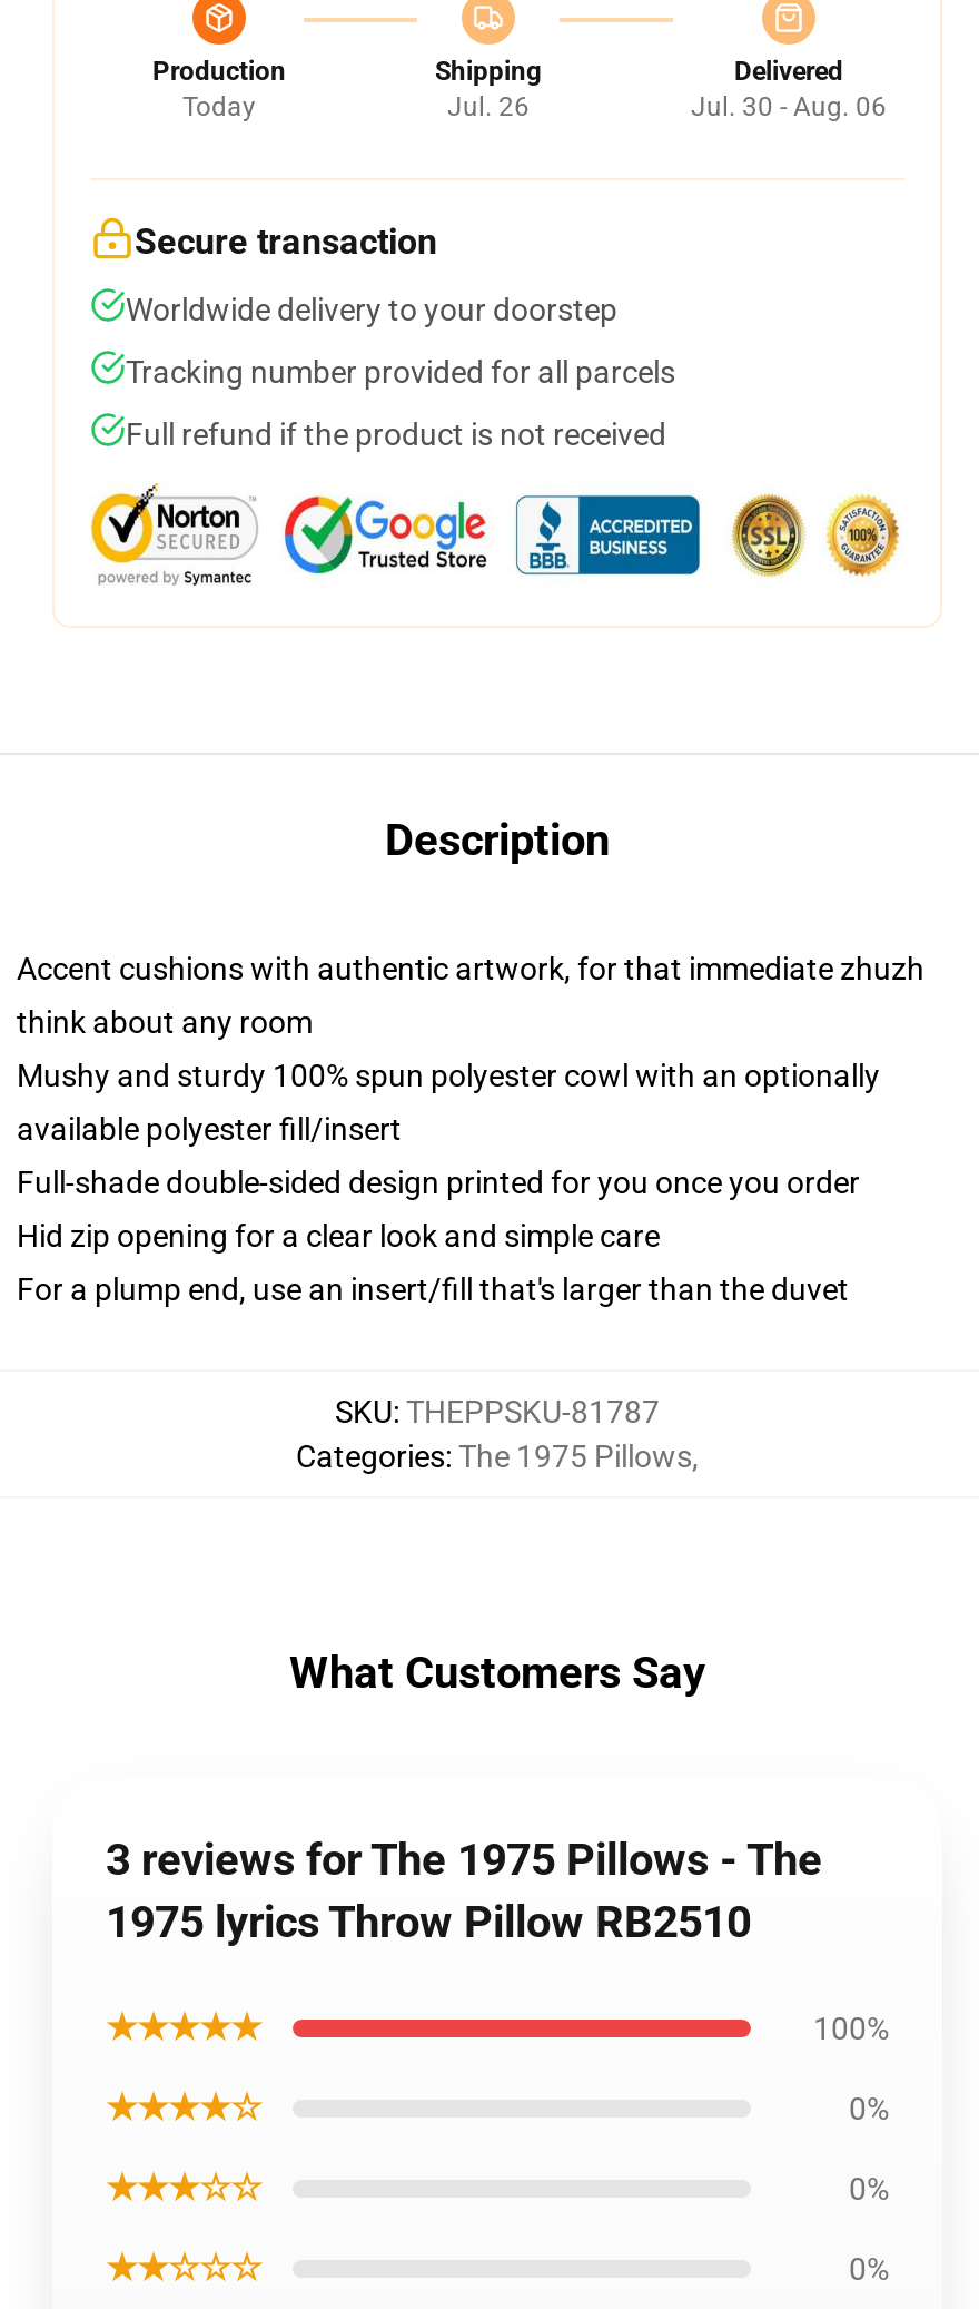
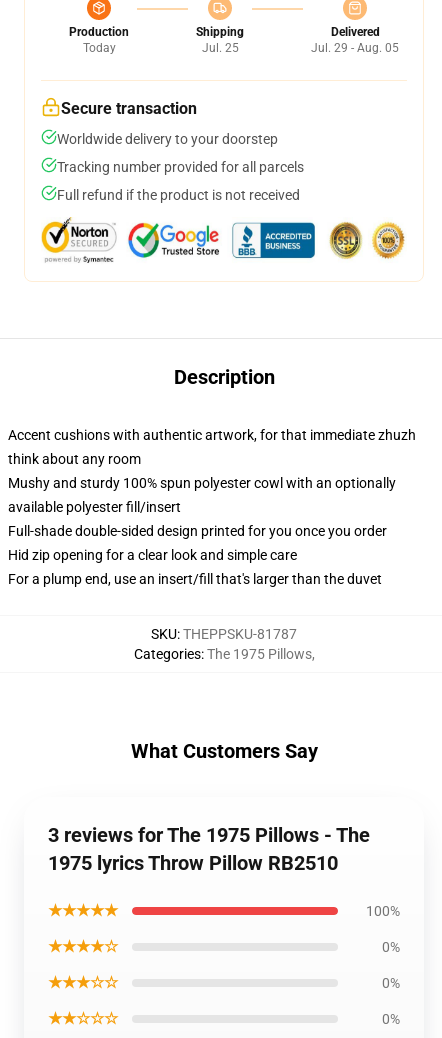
[447,91,530,122] Jul. 26 -> [201,41,238,55] Jul. 25
[691,91,887,122] Jul. 30 - Aug. 06 -> [311,41,399,55] Jul. 29 - Aug. 05

